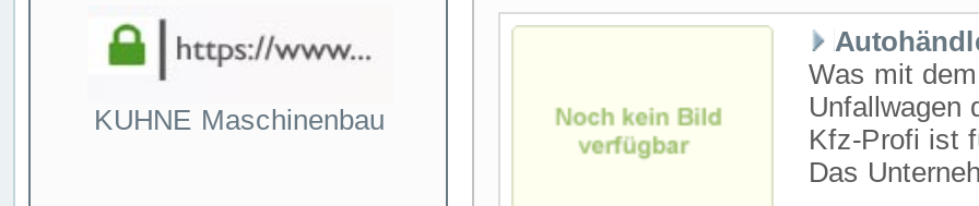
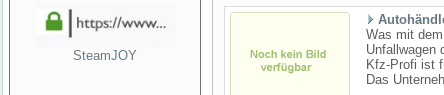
[94,103,385,135] KUHNE Maschinenbau -> [73,48,137,63] SteamJOY

